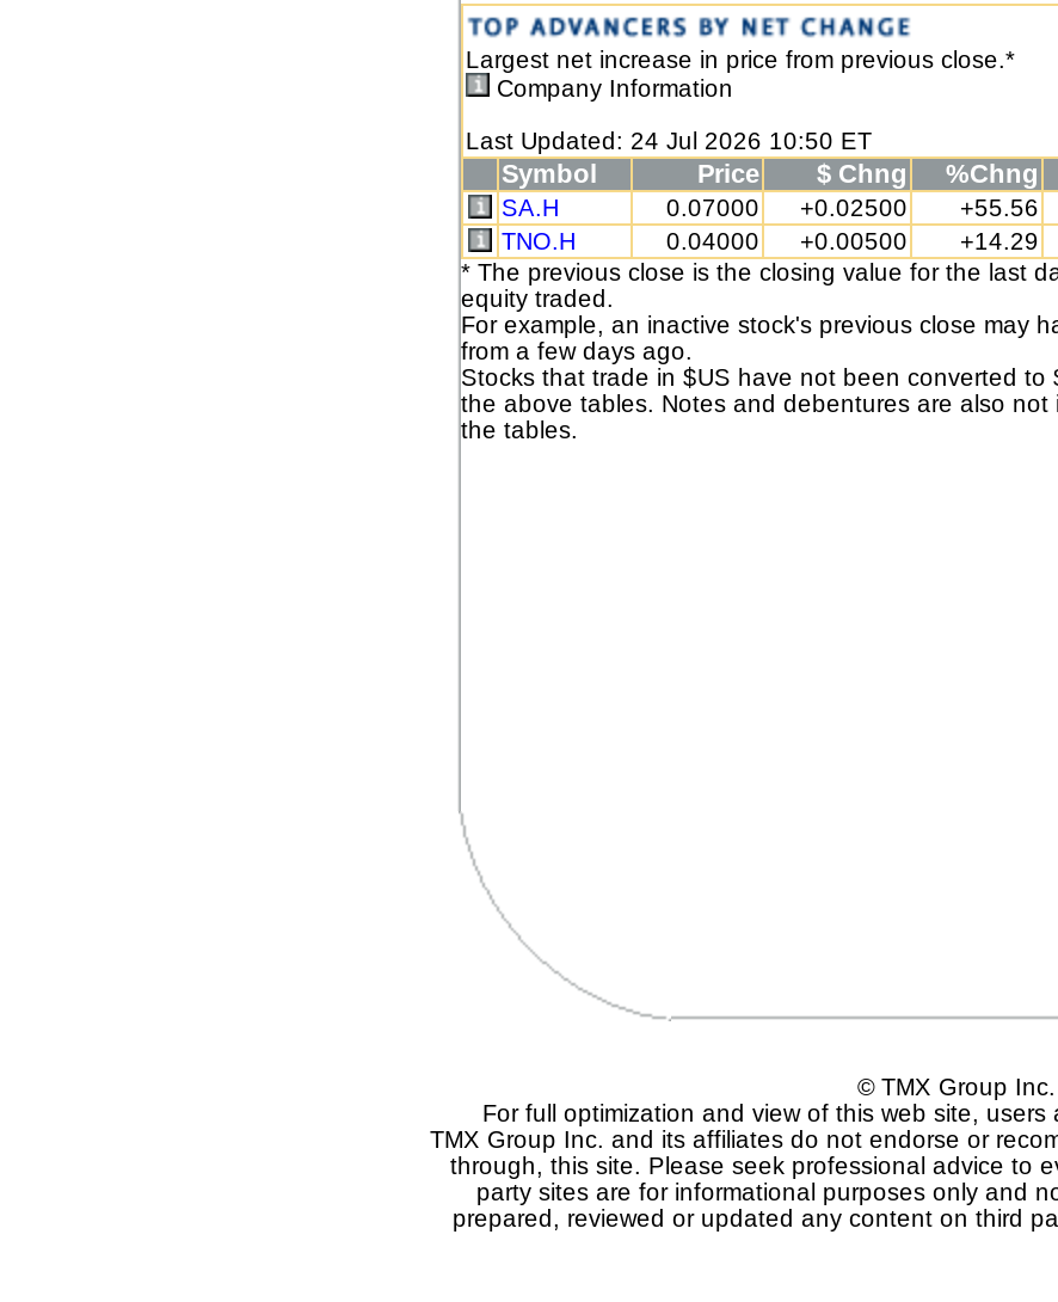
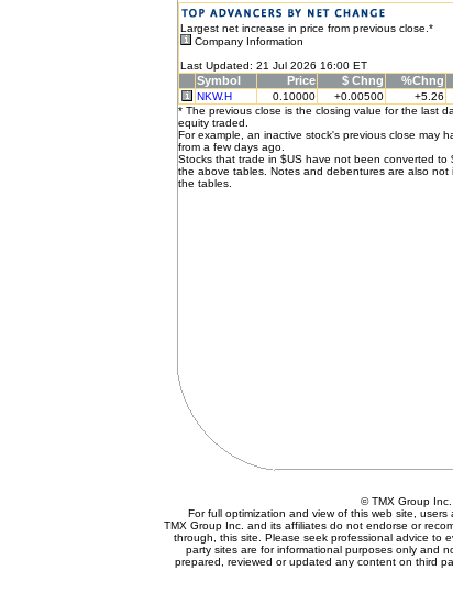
[466,128,872,154] Last Updated: 24 Jul 2026 10:50 ET -> [180,59,367,72] Last Updated: 21 Jul 2026 16:00 ET
[502,195,1039,254] SA.H | 0.07000 | +0.02500 | +55.56 | TNO.H | 0.04000 -> [197,90,316,102] NKW.H | 0.10000
[960,228,1039,254] +14.29 -> [415,90,444,102] +5.26

